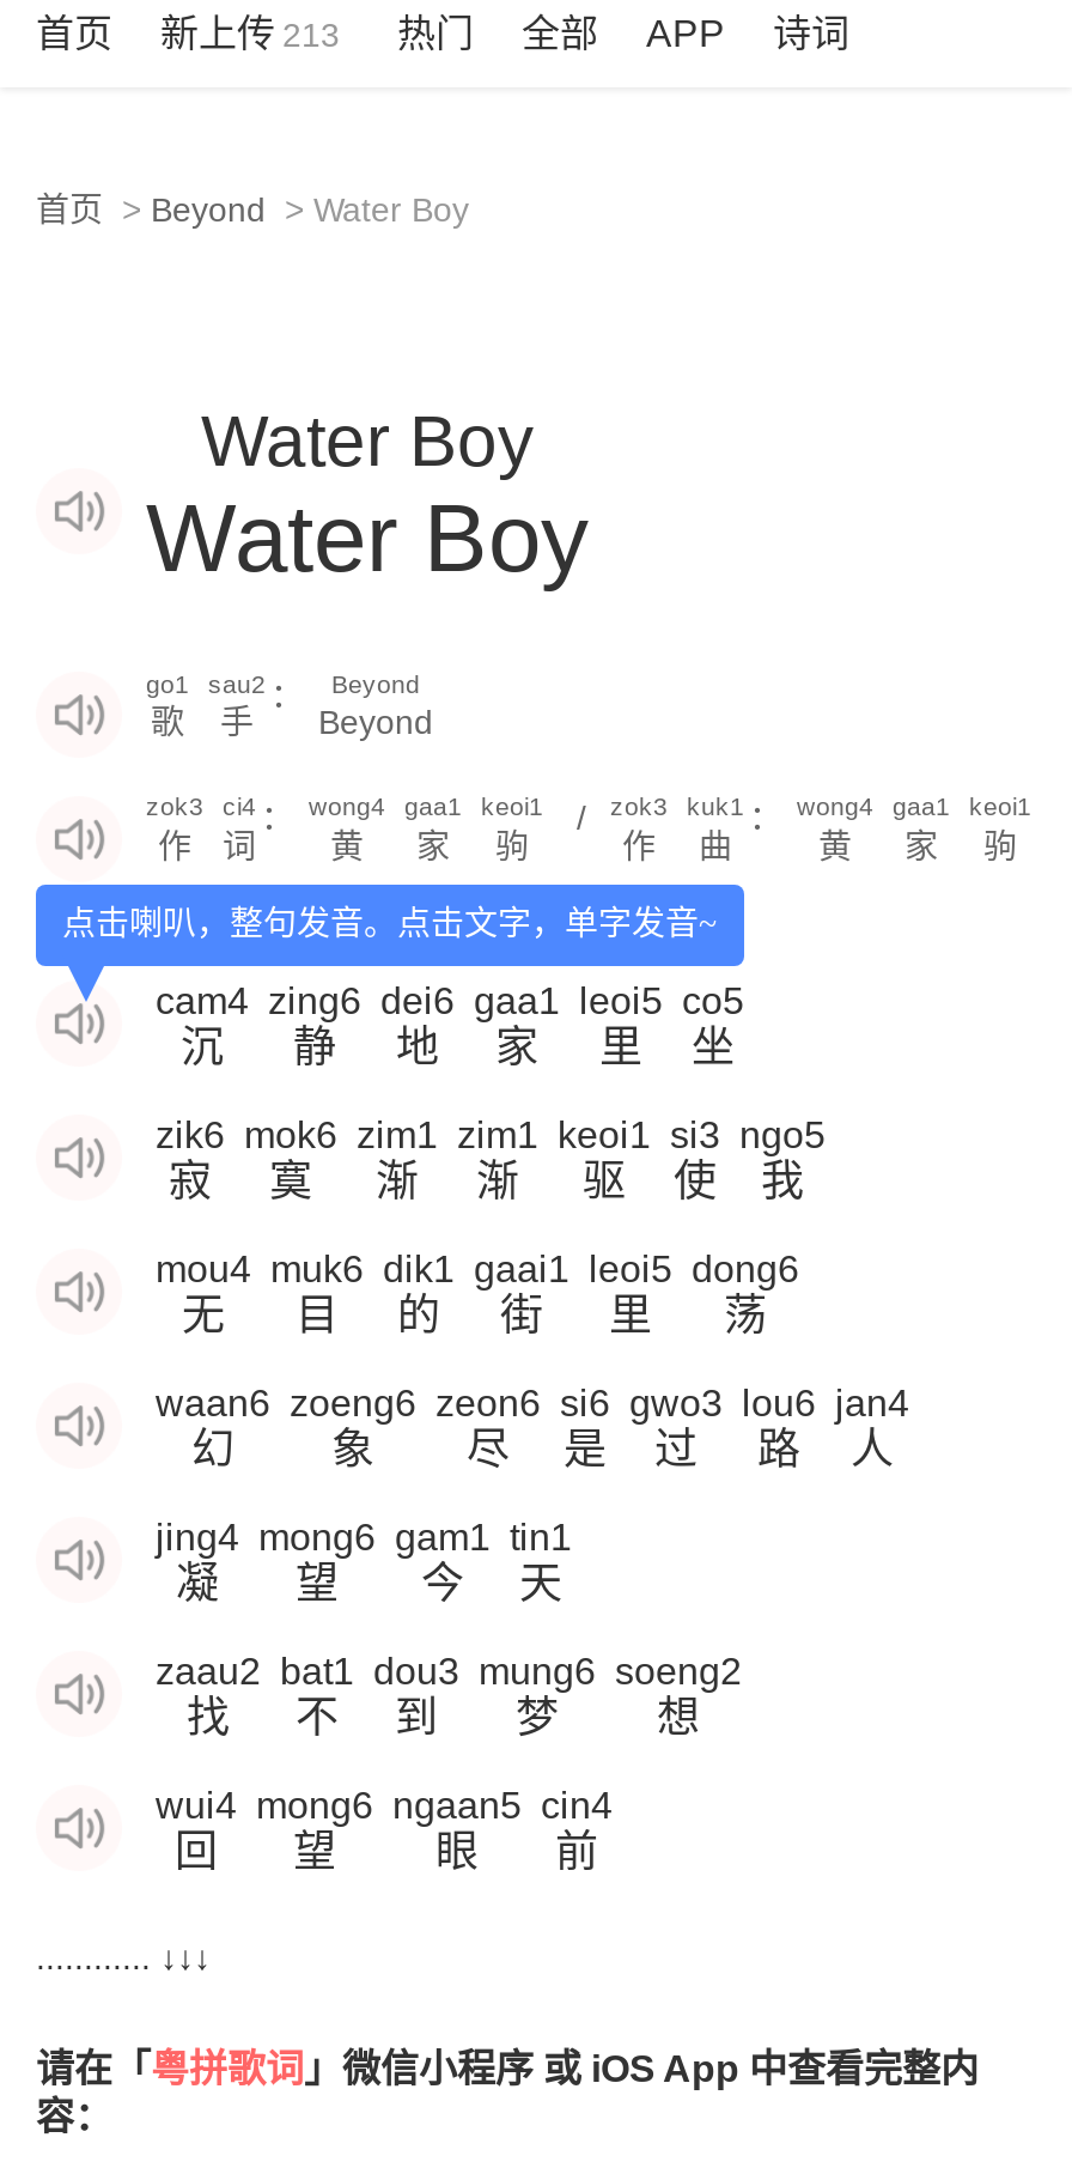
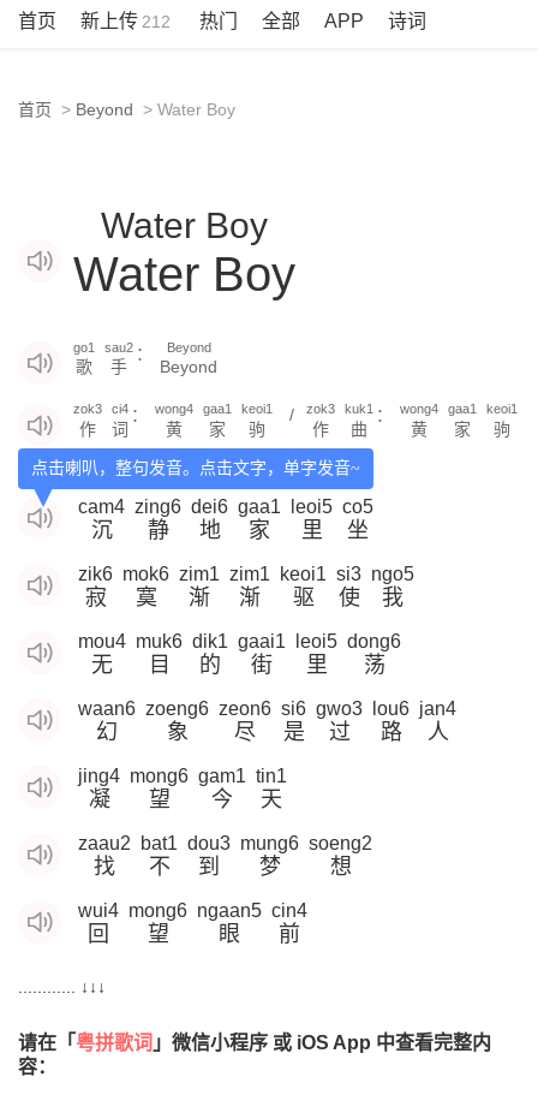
[36,13,849,54] 首页 新上传 213 热门 全部 APP 诗词 -> [18,11,426,31] 首页 新上传 212 热门 全部 APP 诗词

